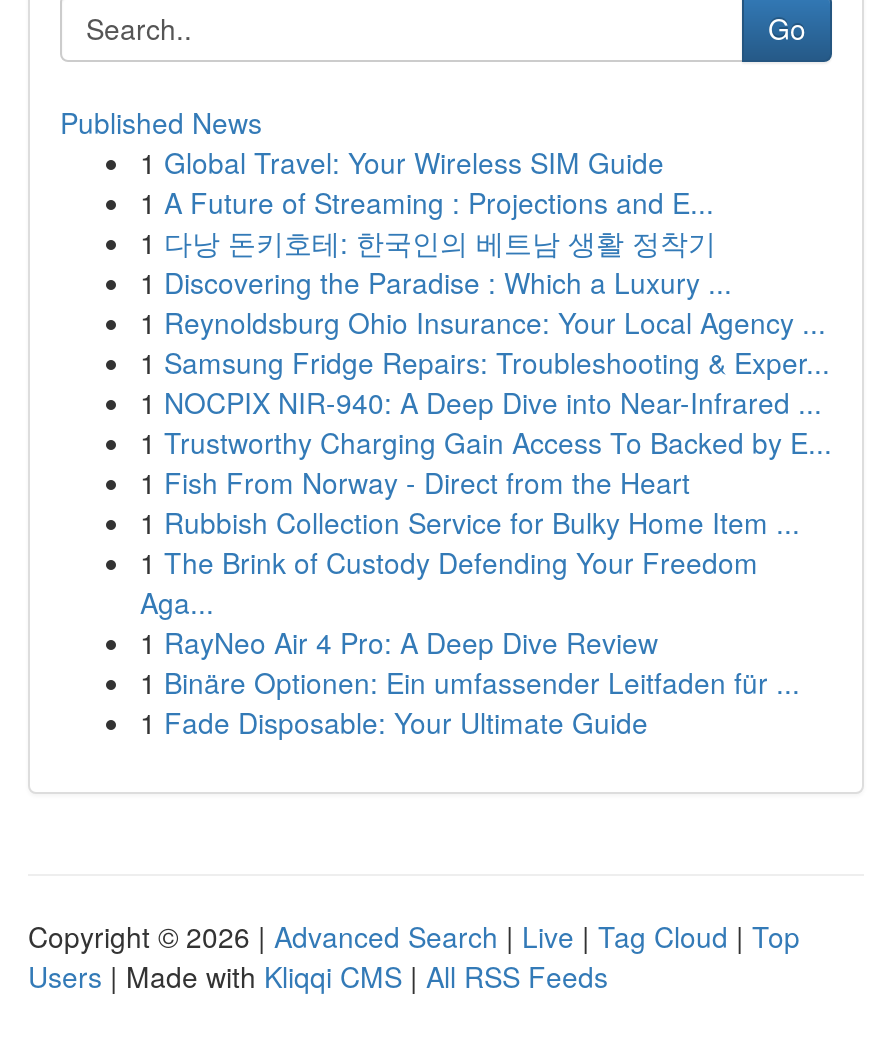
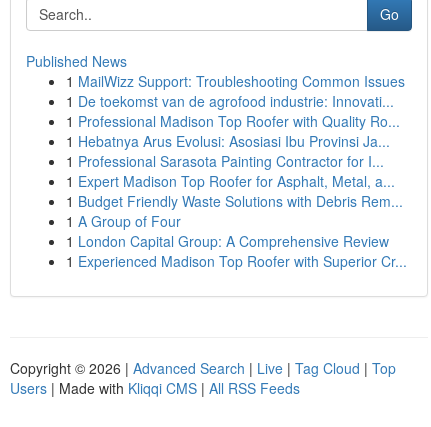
[140,142,832,742] 1 Global Travel: Your Wireless SIM Guide | 1 A Future of Streaming : Projections and E... | 1 다낭 돈키호테: 한국인의 베트남 생활 정착기 | 1 Discovering the Paradise : Which a Luxury ... | 1 Reynoldsburg Ohio Insurance: Your Local Agency ... | 1 Samsung Fridge Repairs: Troubleshooting & Exper... | 1 NOCPIX NIR-940: A Deep Dive into Near-Infrared ... | 1 Trustworthy Charging Gain Access To Backed by E... | 1 Fish From Norway - Direct from the Heart | 1 Rubbish Collection Service for Bulky Home Item ... | 1 The Brink of Custody Defending Your Freedom | Aga... | 1 RayNeo Air 4 Pro: A Deep Dive Review | 1 Binäre Optionen: Ein umfassender Leitfaden für ... | 1 Fade Disposable: Your Ultimate Guide -> [66,71,407,271] 1 MailWizz Support: Troubleshooting Common Issues | 1 De toekomst van de agrofood industrie: Innovati... | 1 Professional Madison Top Roofer with Quality Ro... | 1 Hebatnya Arus Evolusi: Asosiasi Ibu Provinsi Ja... | 1 Professional Sarasota Painting Contractor for I... | 1 Expert Madison Top Roofer for Asphalt, Metal, a... | 1 Budget Friendly Waste Solutions with Debris Rem... | 1 A Group of Four | 1 London Capital Group: A Comprehensive Review | 1 Experienced Madison Top Roofer with Superior Cr...

